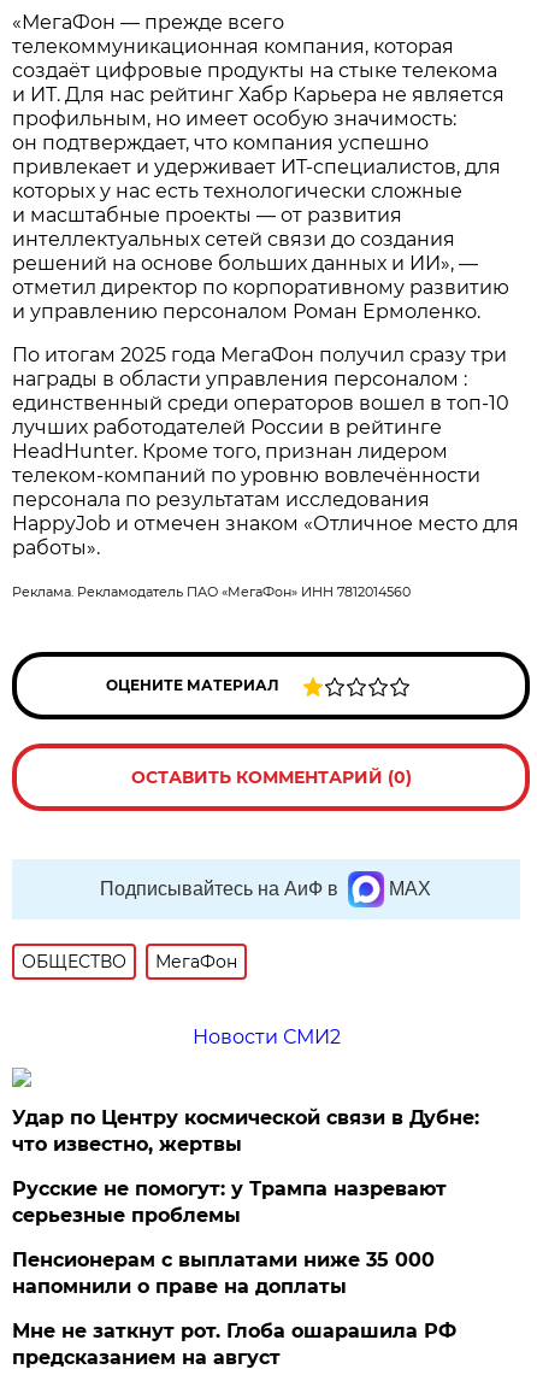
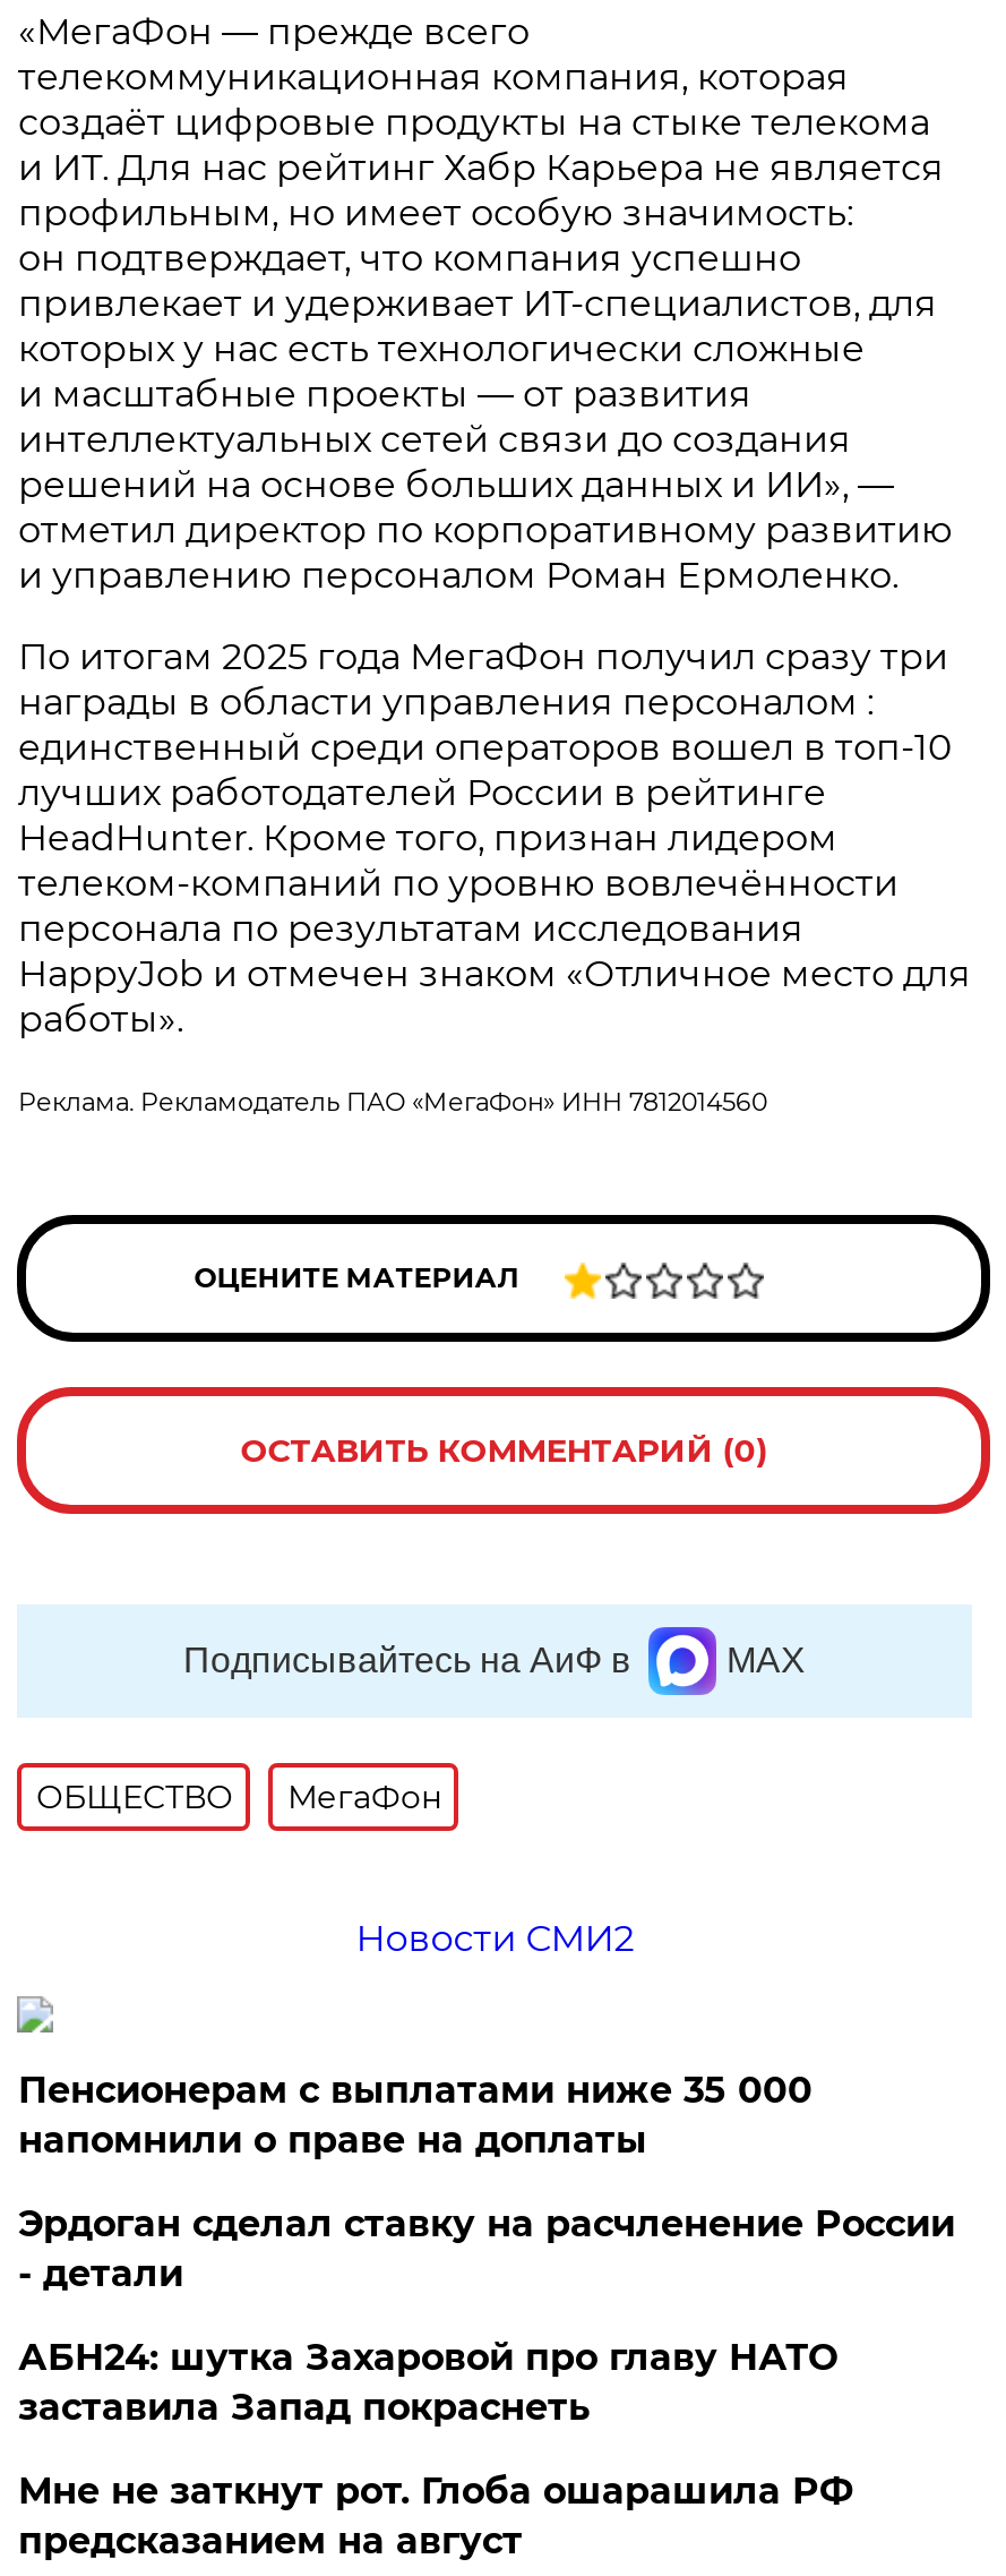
[13,1106,480,1227] Удар по Центру космической связи в Дубне: | что известно, жертвы | Русские не помогут: у Трампа назревают | серьезные проблемы -> none
moved [13,1248,435,1298] -> [18,2069,812,2162]: Пенсионерам с выплатами ниже 35 000 | напомнили о праве на доплаты
none -> [18,2202,955,2429] Эрдоган сделал ставку на расчленение России | - детали | АБН24: шутка Захаровой про главу НАТО | заставила Запад покраснеть

